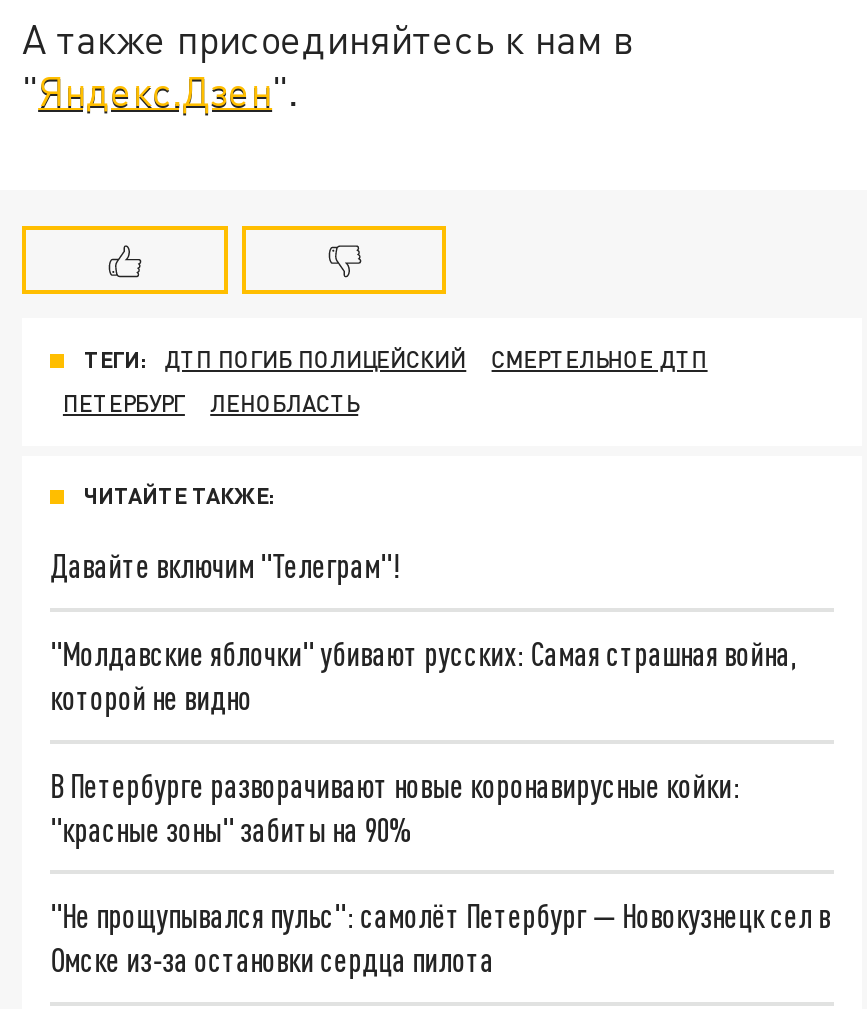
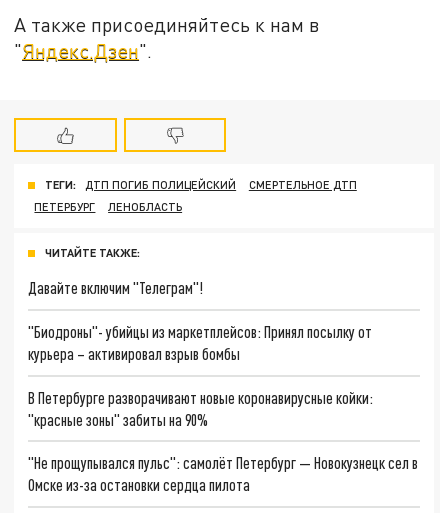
[50,634,796,716] "Молдавские яблочки" убивают русских: Самая страшная война, | которой не видно -> [28,322,372,363] "Биодроны"- убийцы из маркетплейсов: Принял посылку от | курьера – активировал взрыв бомбы

